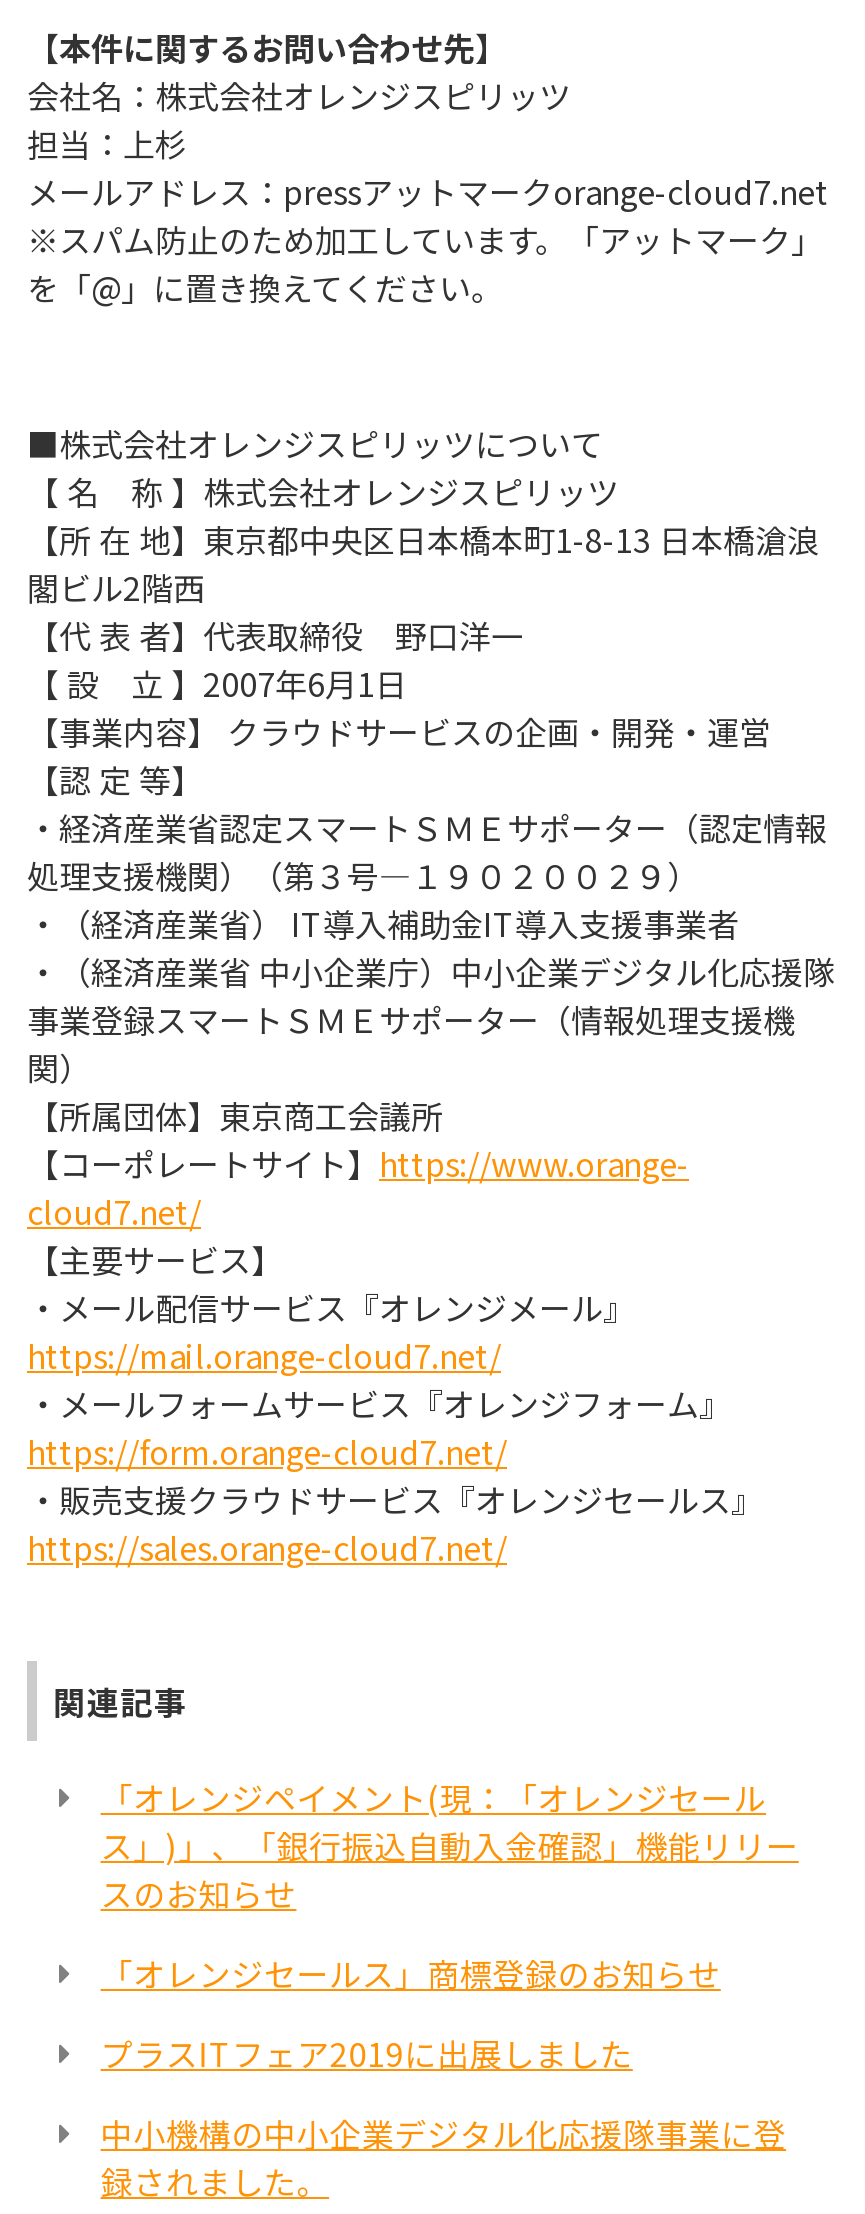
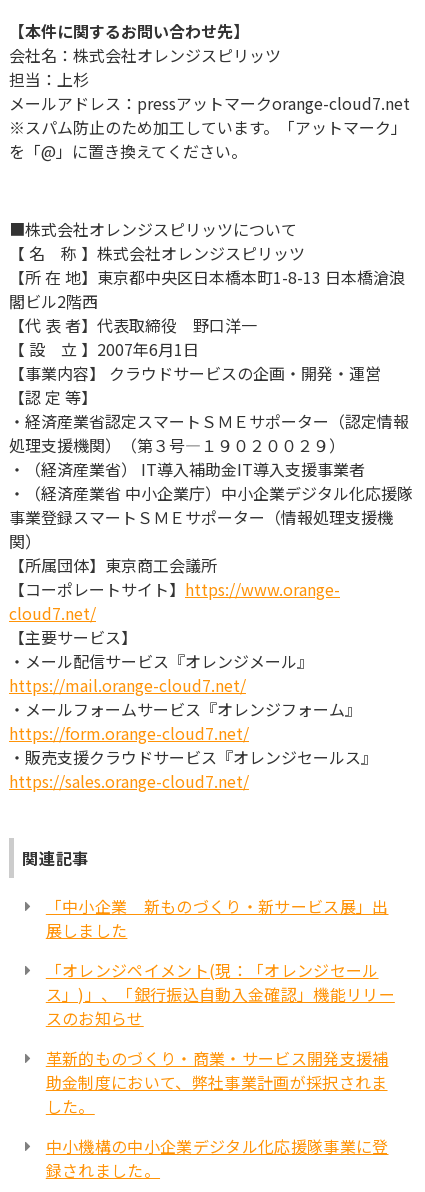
none -> [46,894,388,942] 「中小企業 新ものづくり・新サービス展」出 | 展しました
[101,1949,721,2077] 「オレンジセールス」商標登録のお知らせ | プラスITフェア2019に出展しました -> [46,1046,388,1118] 革新的ものづくり・商業・サービス開発支援補 | 助金制度において、弊社事業計画が採択されま | した。

